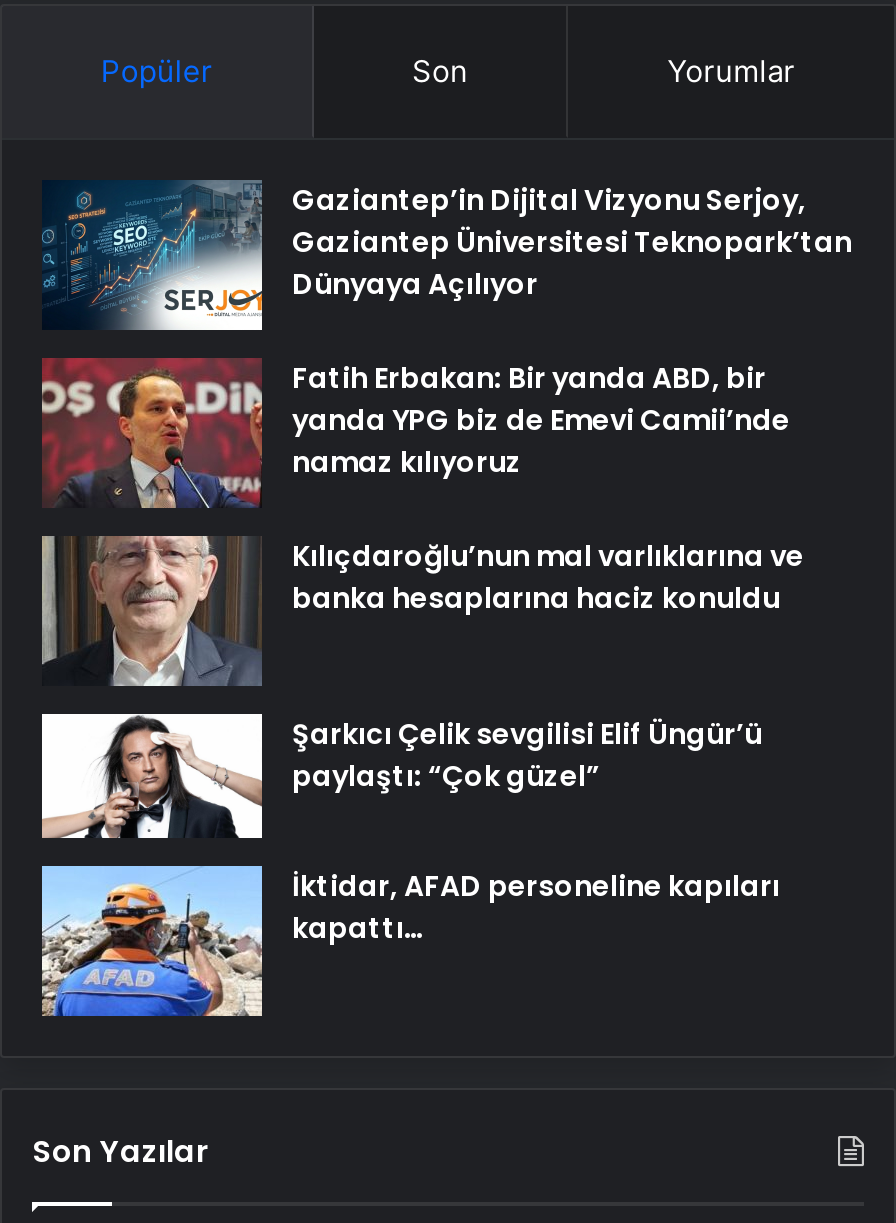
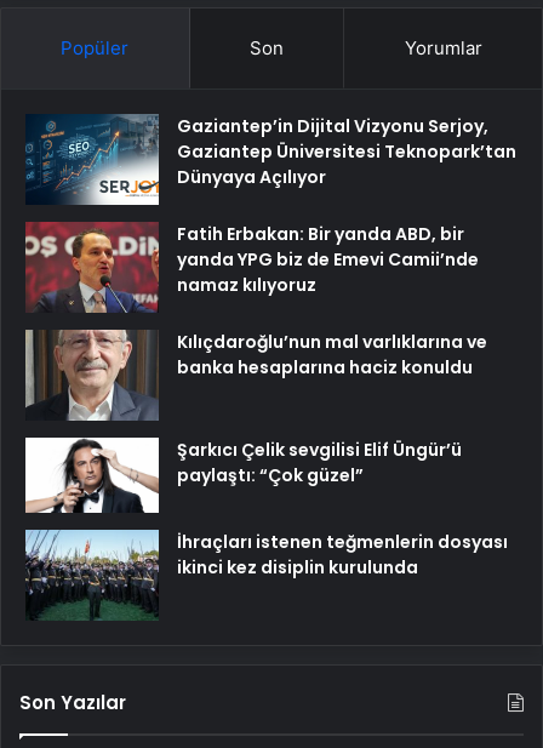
[40,865,780,1018] [image] | İktidar, AFAD personeline kapıları | kapattı… -> [25,529,508,621] [image] | İhraçları istenen teğmenlerin dosyası | ikinci kez disiplin kurulunda

